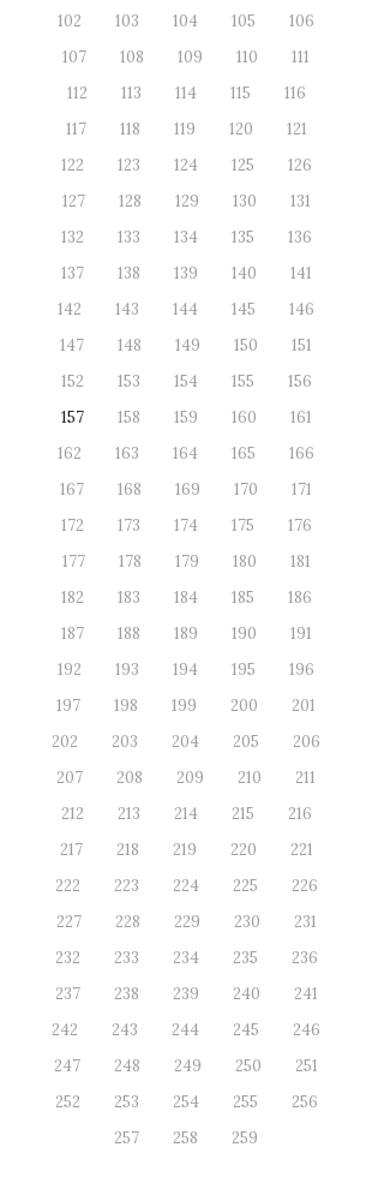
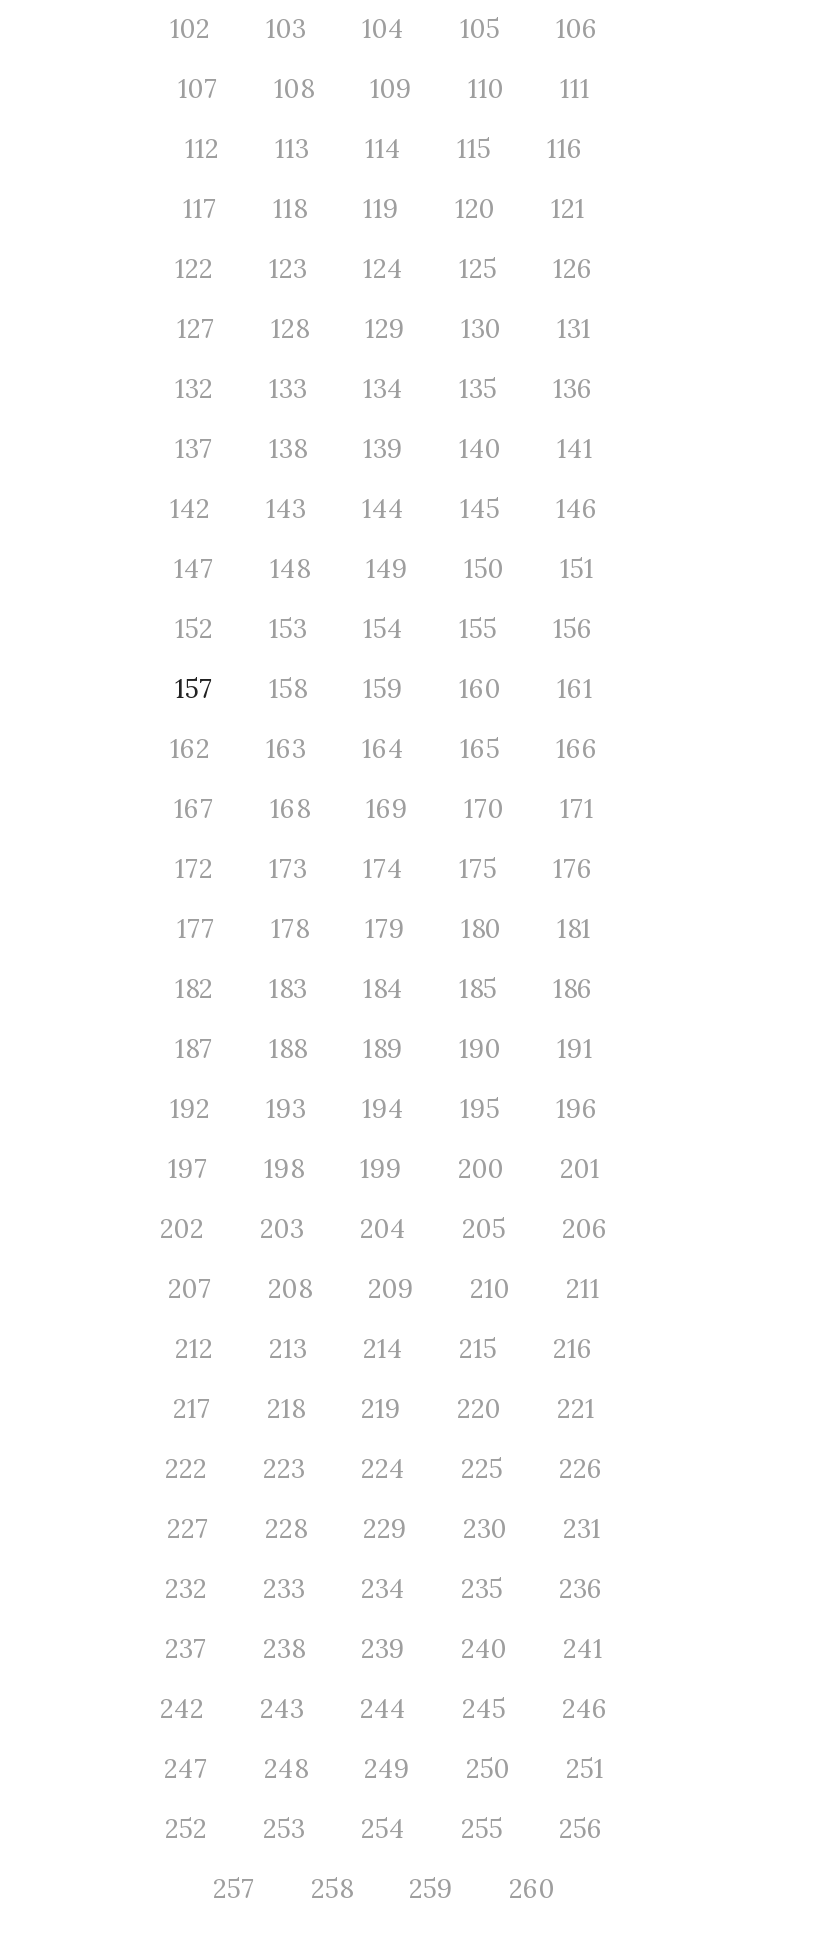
none -> [509,1872,555,1906] 260

